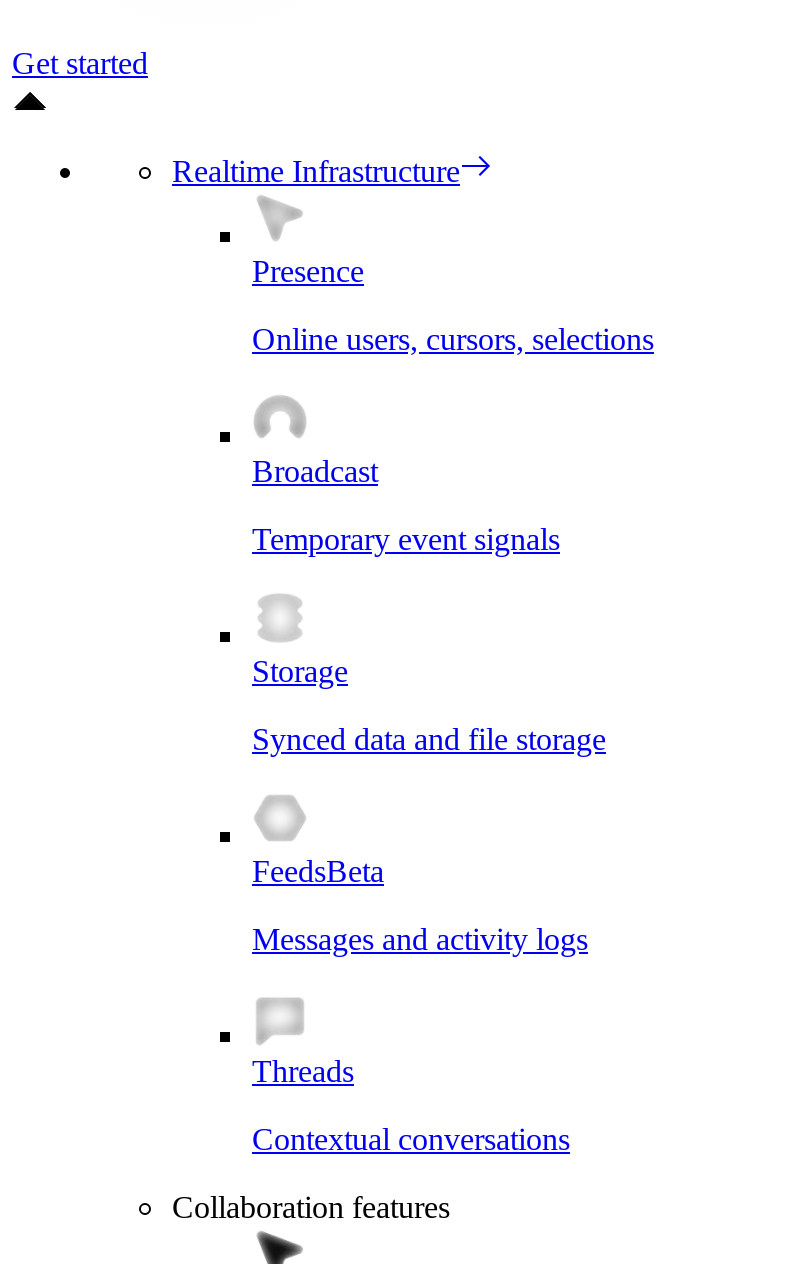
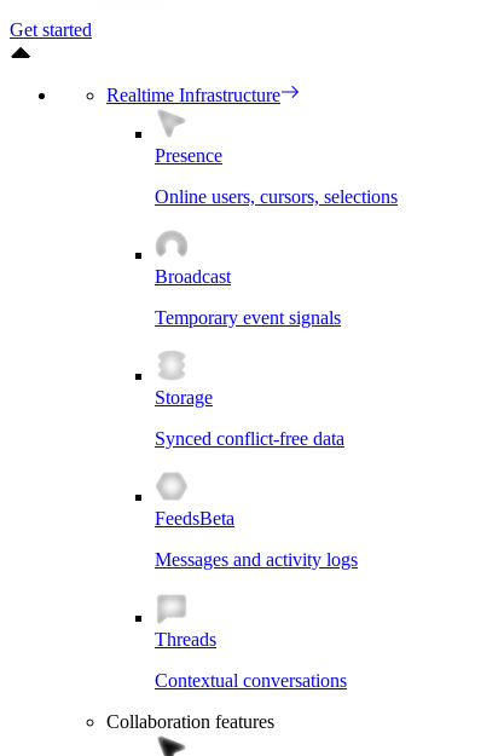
[252,722,606,756] Synced data and file storage -> [155,428,344,449] Synced conflict-free data

